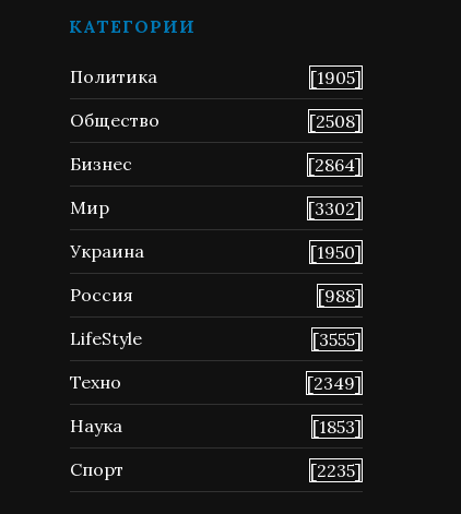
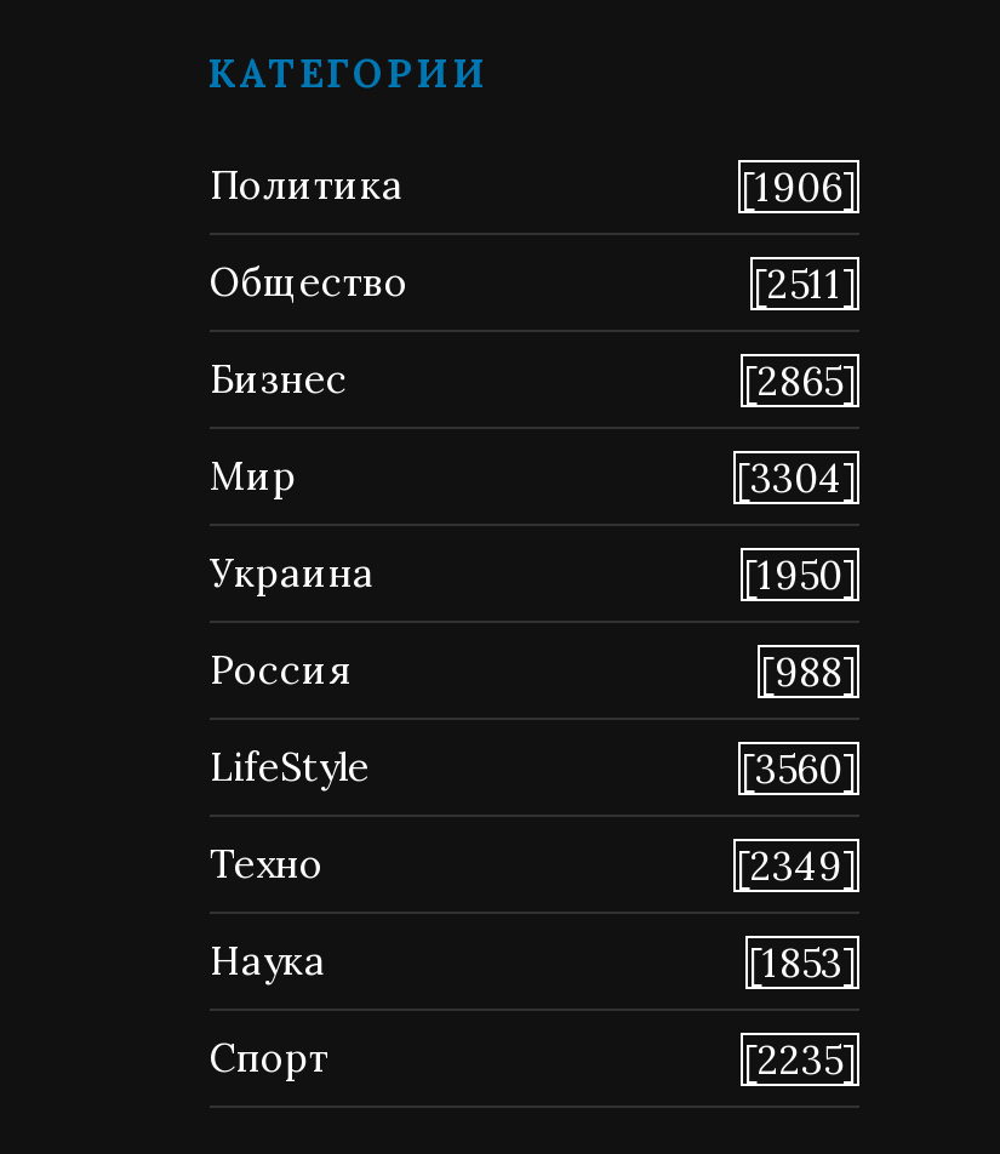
[310,67,362,88] [1905] -> [741,162,857,211] [1906]
[309,110,362,132] [2508] -> [753,259,857,308] [2511]
[308,154,362,176] [2864] -> [743,356,857,405] [2865]
[308,198,362,219] [3302] -> [736,453,857,502] [3304]
[312,328,362,350] [3555] -> [741,744,857,793] [3560]

